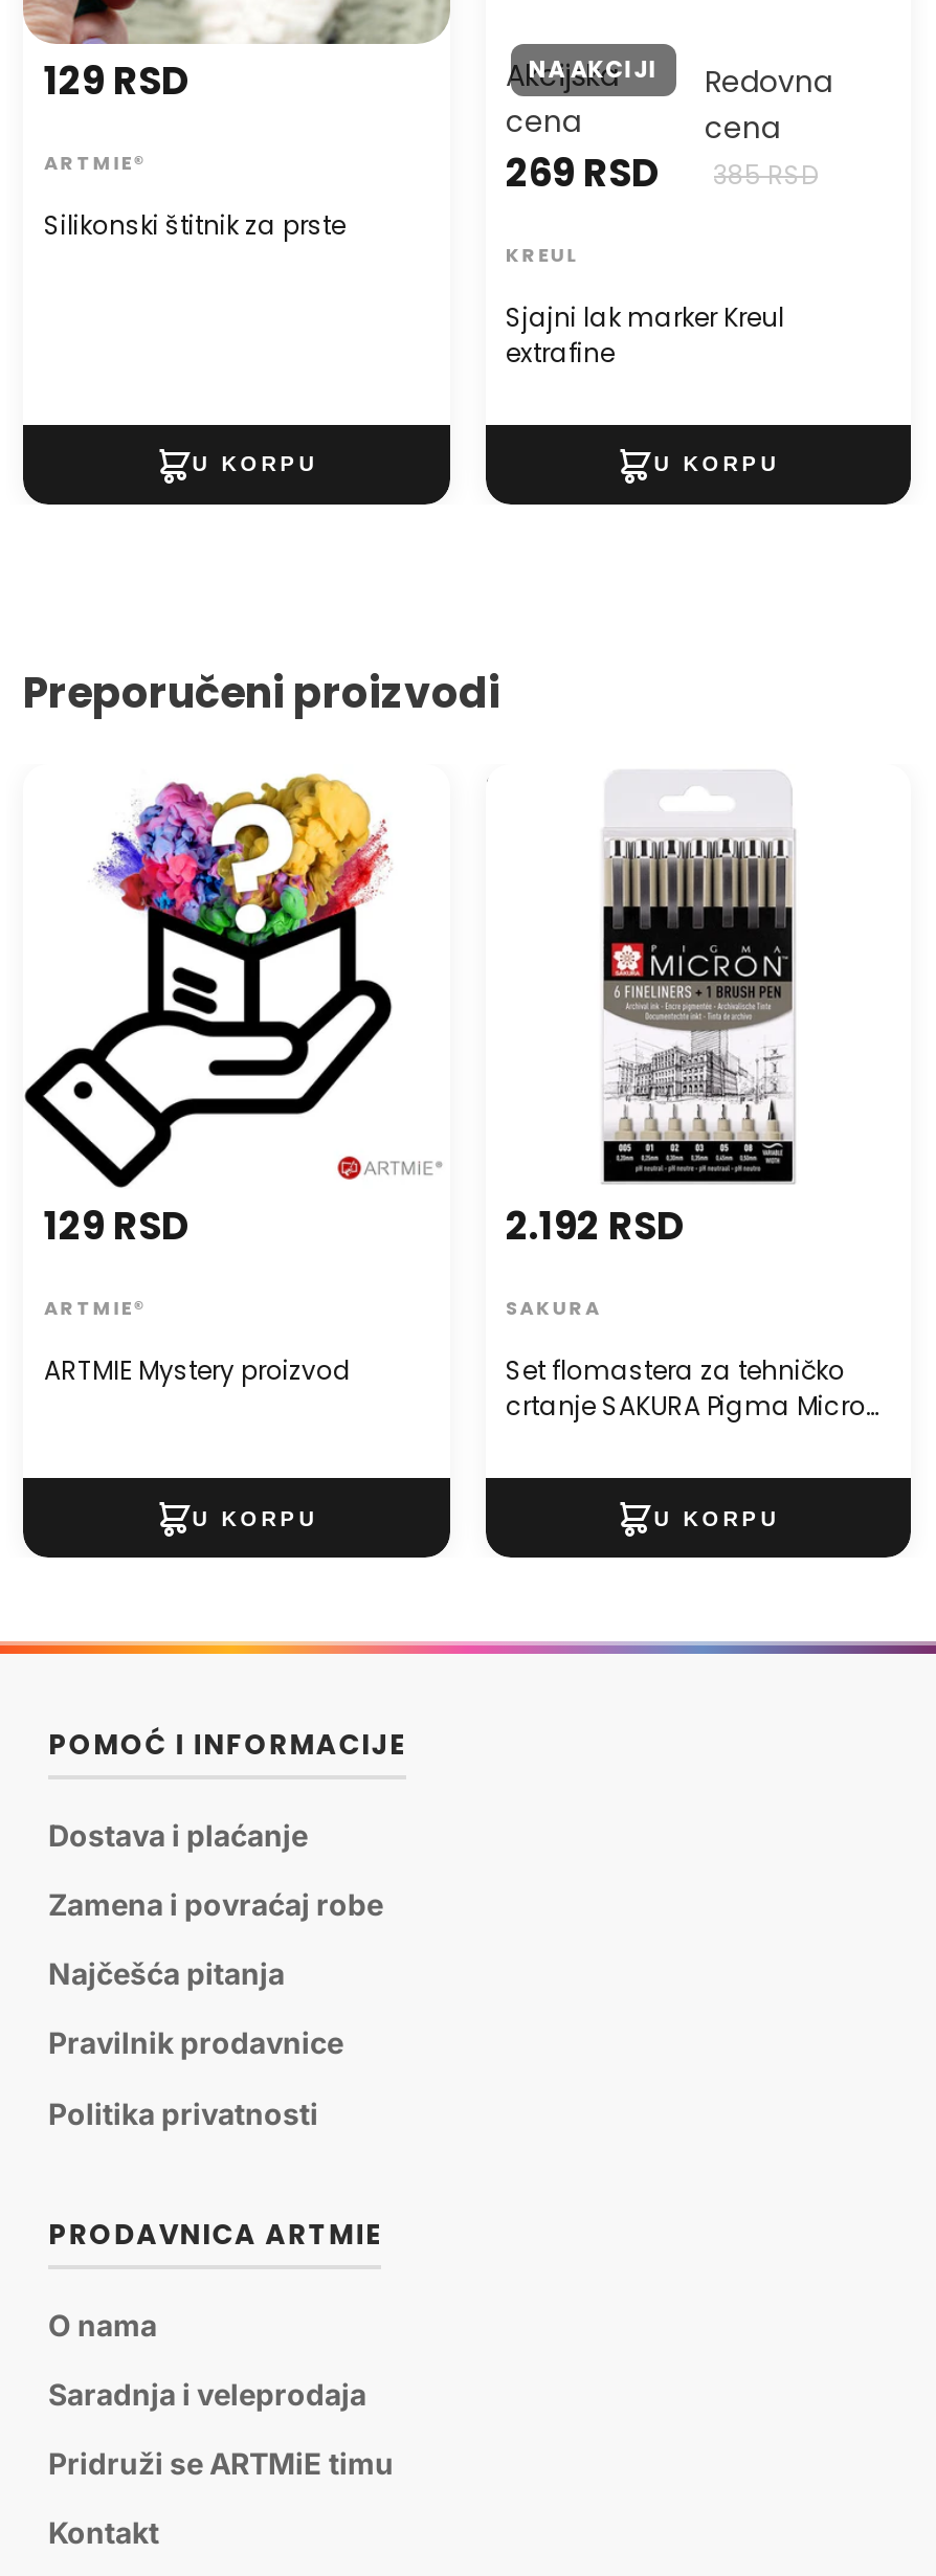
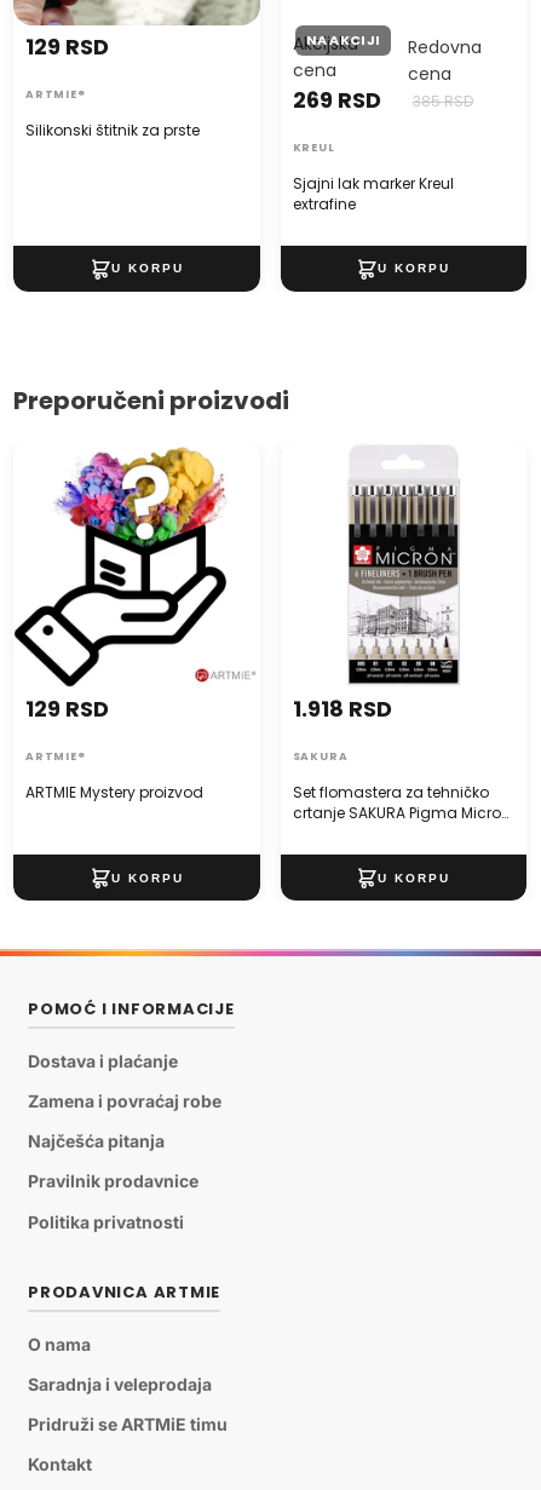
[506,1200,684,1252] 2.192 RSD -> [292,694,392,724] 1.918 RSD

